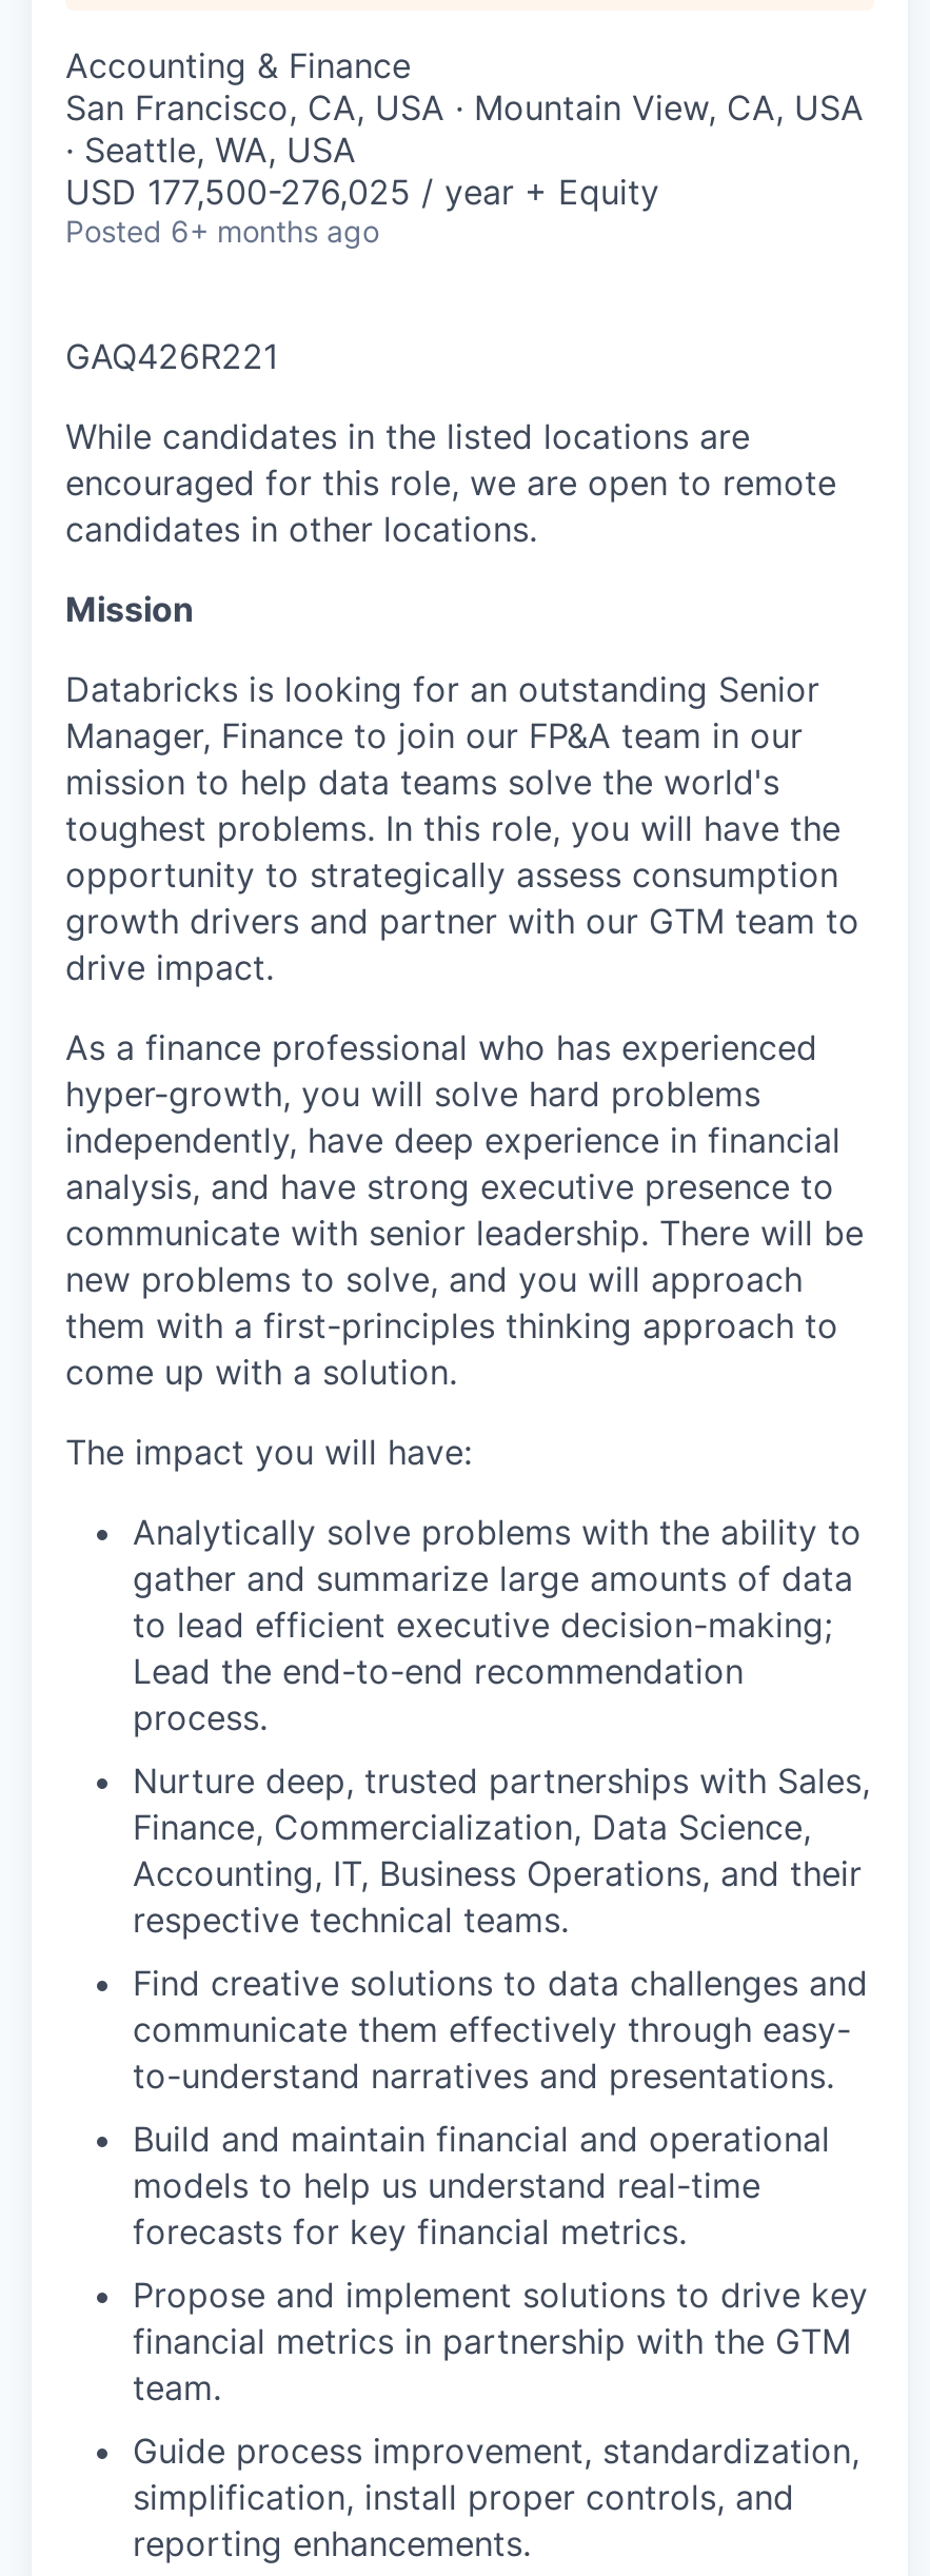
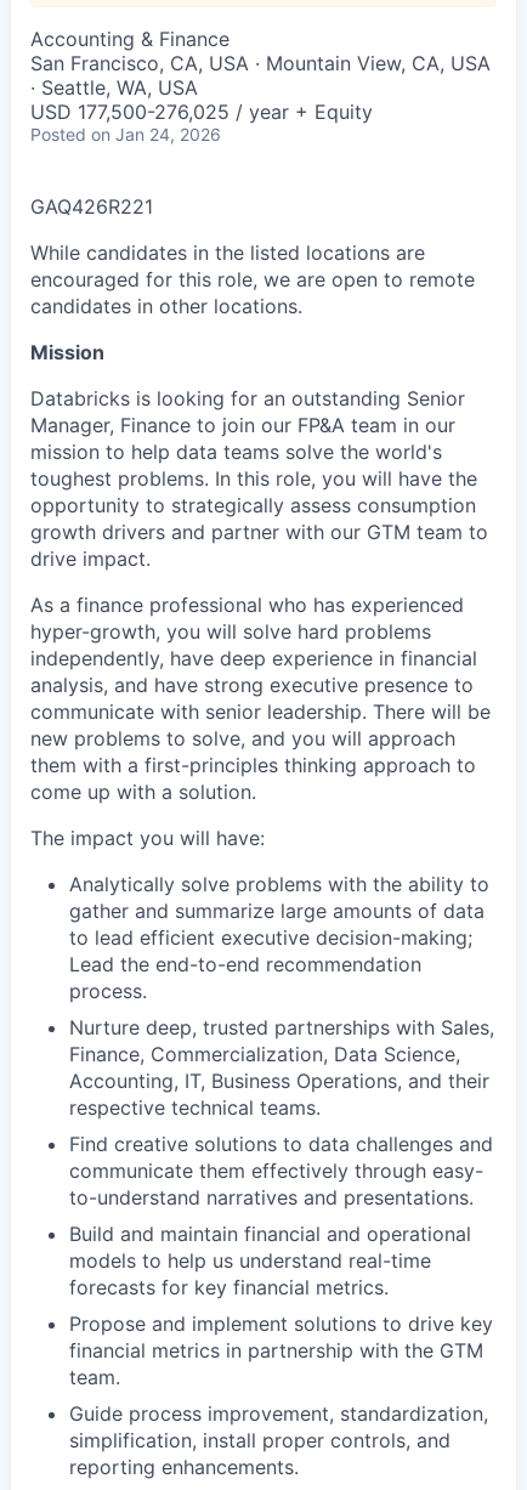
[65,213,379,249] Posted 6+ months ago -> [30,124,221,145] Posted on Jan 24, 2026

